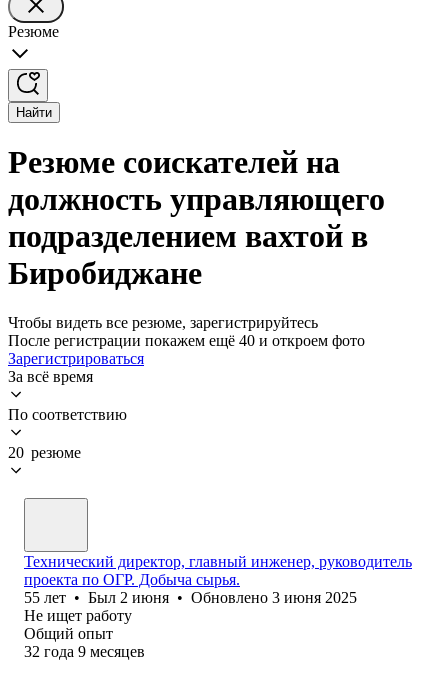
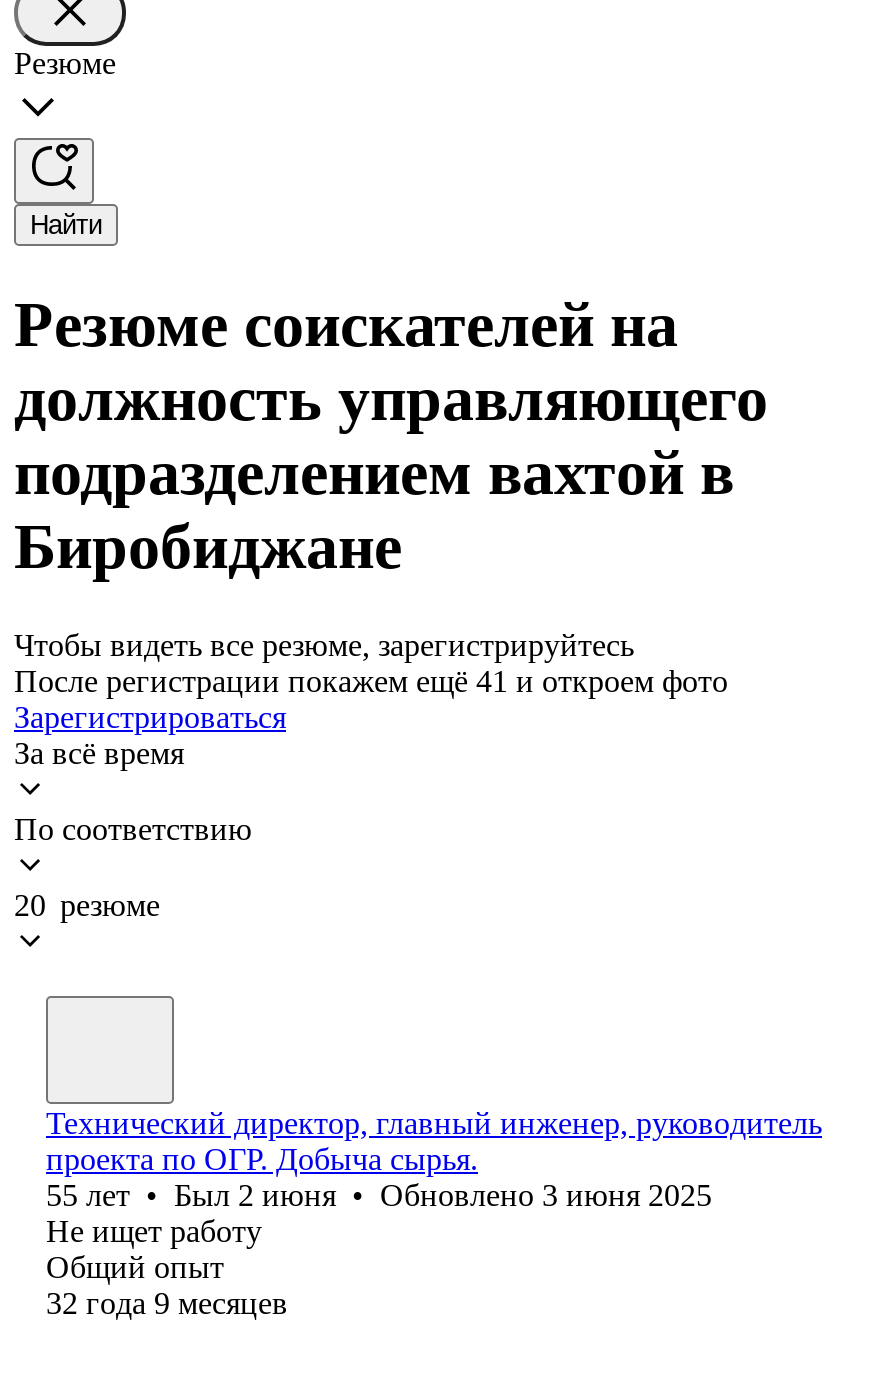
[8,332,365,349] После регистрации покажем ещё 40 и откроем фото -> [14,664,728,698] После регистрации покажем ещё 41 и откроем фото

